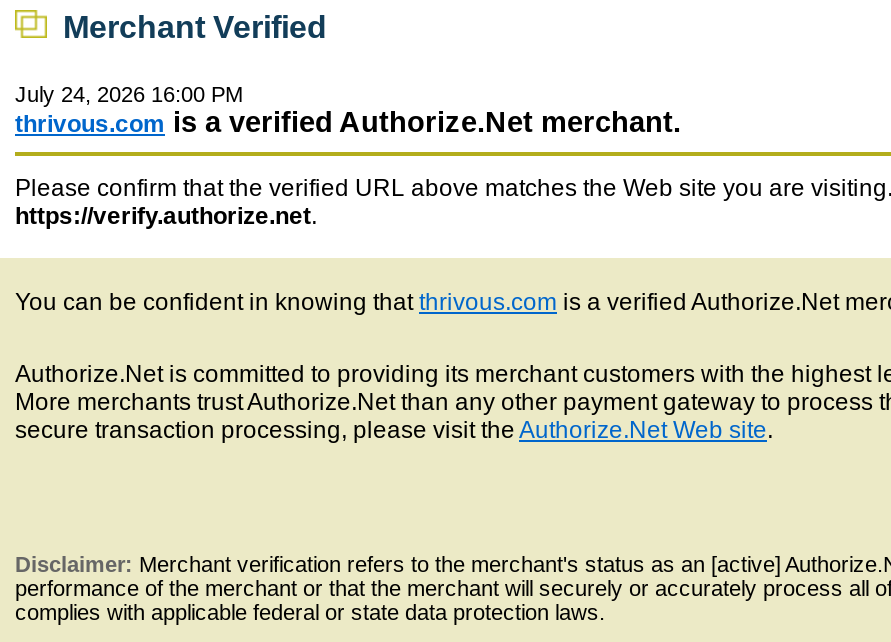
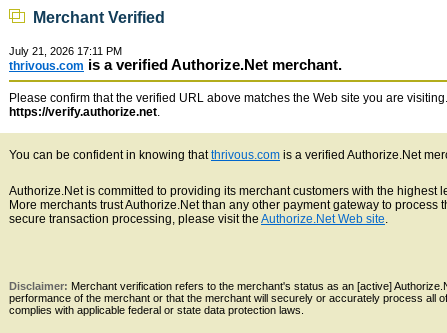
[15,82,243,106] July 24, 2026 16:00 PM -> [9,45,122,57] July 21, 2026 17:11 PM

